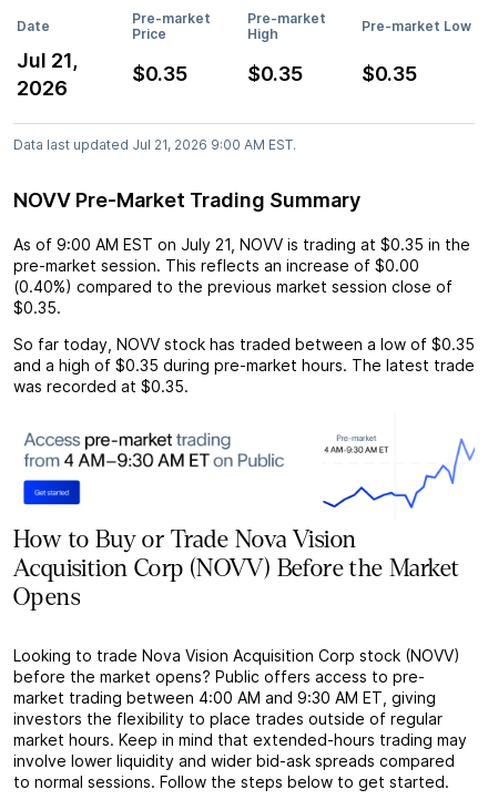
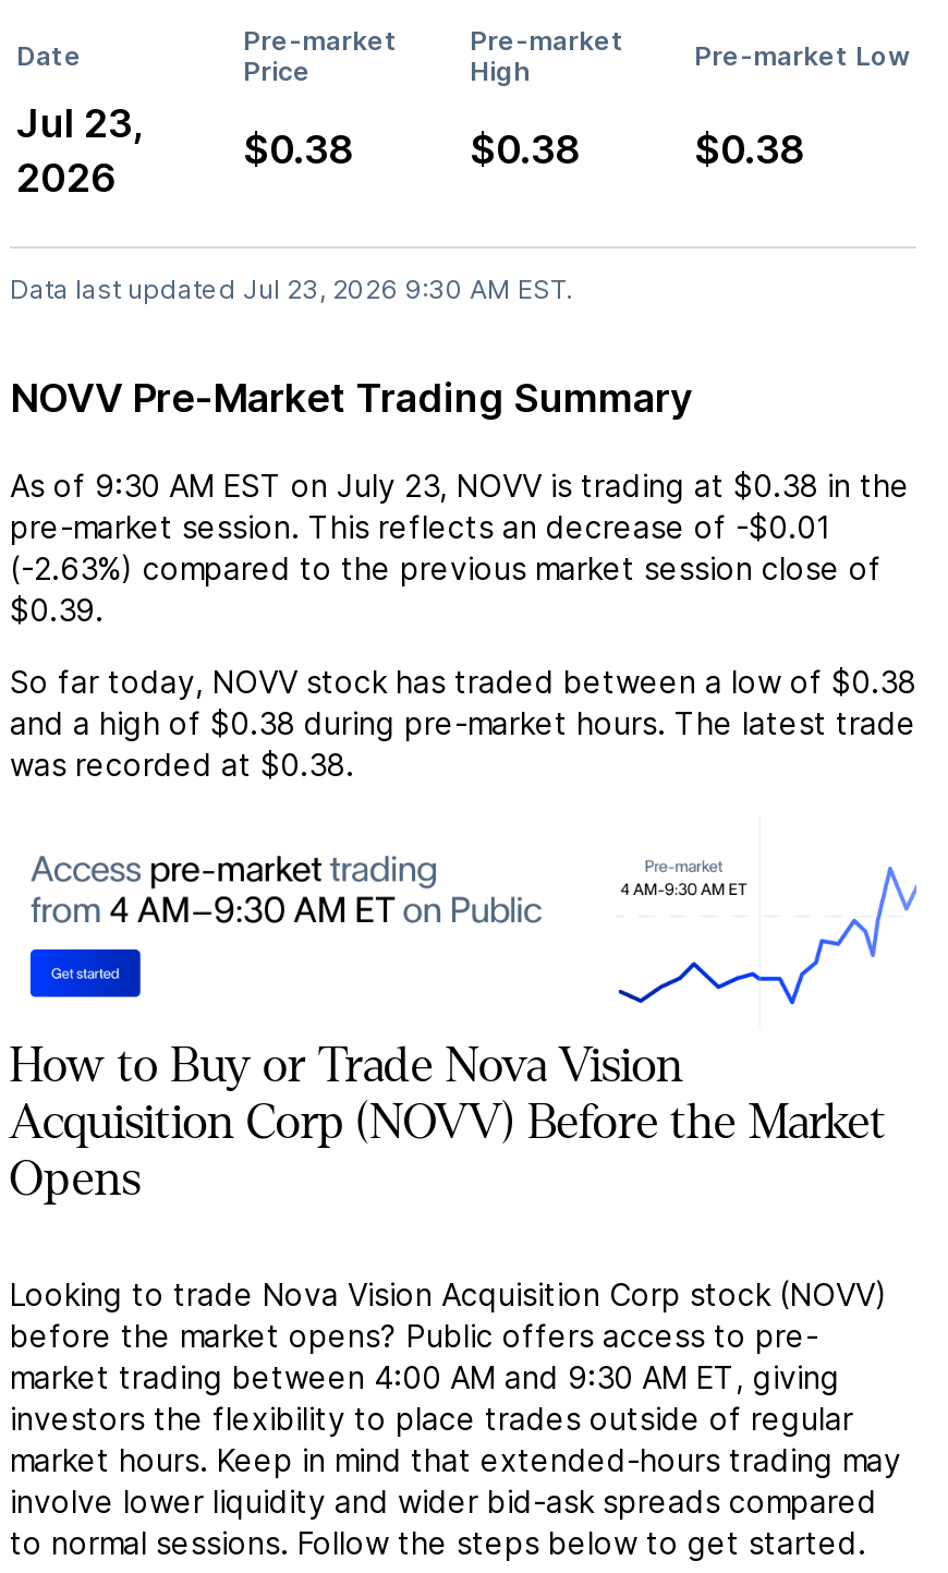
[17,49,78,72] Jul 21, -> [16,100,143,146] Jul 23,
[132,62,187,85] $0.35 -> [243,126,354,172] $0.38
[247,62,303,85] $0.35 -> [470,126,581,172] $0.38
[362,62,417,85] $0.35 -> [694,126,805,172] $0.38
[13,136,296,153] Data last updated Jul 21, 2026 9:00 AM EST. -> [10,272,572,305] Data last updated Jul 23, 2026 9:30 AM EST.
[13,235,470,254] As of 9:00 AM EST on July 21, NOVV is trading at $0.35 in the -> [10,466,910,503] As of 9:30 AM EST on July 23, NOVV is trading at $0.38 in the
[13,256,419,275] pre-market session. This reflects an increase of $0.00 -> [10,508,831,545] pre-market session. This reflects an decrease of -$0.01
[13,277,453,296] (0.40%) compared to the previous market session close of -> [10,549,882,586] (-2.63%) compared to the previous market session close of
[13,298,61,317] $0.35. -> [10,591,104,628] $0.39.
[13,335,475,353] So far today, NOVV stock has traded between a low of $0.35 -> [10,663,916,700] So far today, NOVV stock has traded between a low of $0.38
[13,356,475,374] and a high of $0.35 during pre-market hours. The latest trade -> [10,704,916,741] and a high of $0.38 during pre-market hours. The latest trade
[13,377,189,395] was recorded at $0.35. -> [10,745,354,782] was recorded at $0.38.

